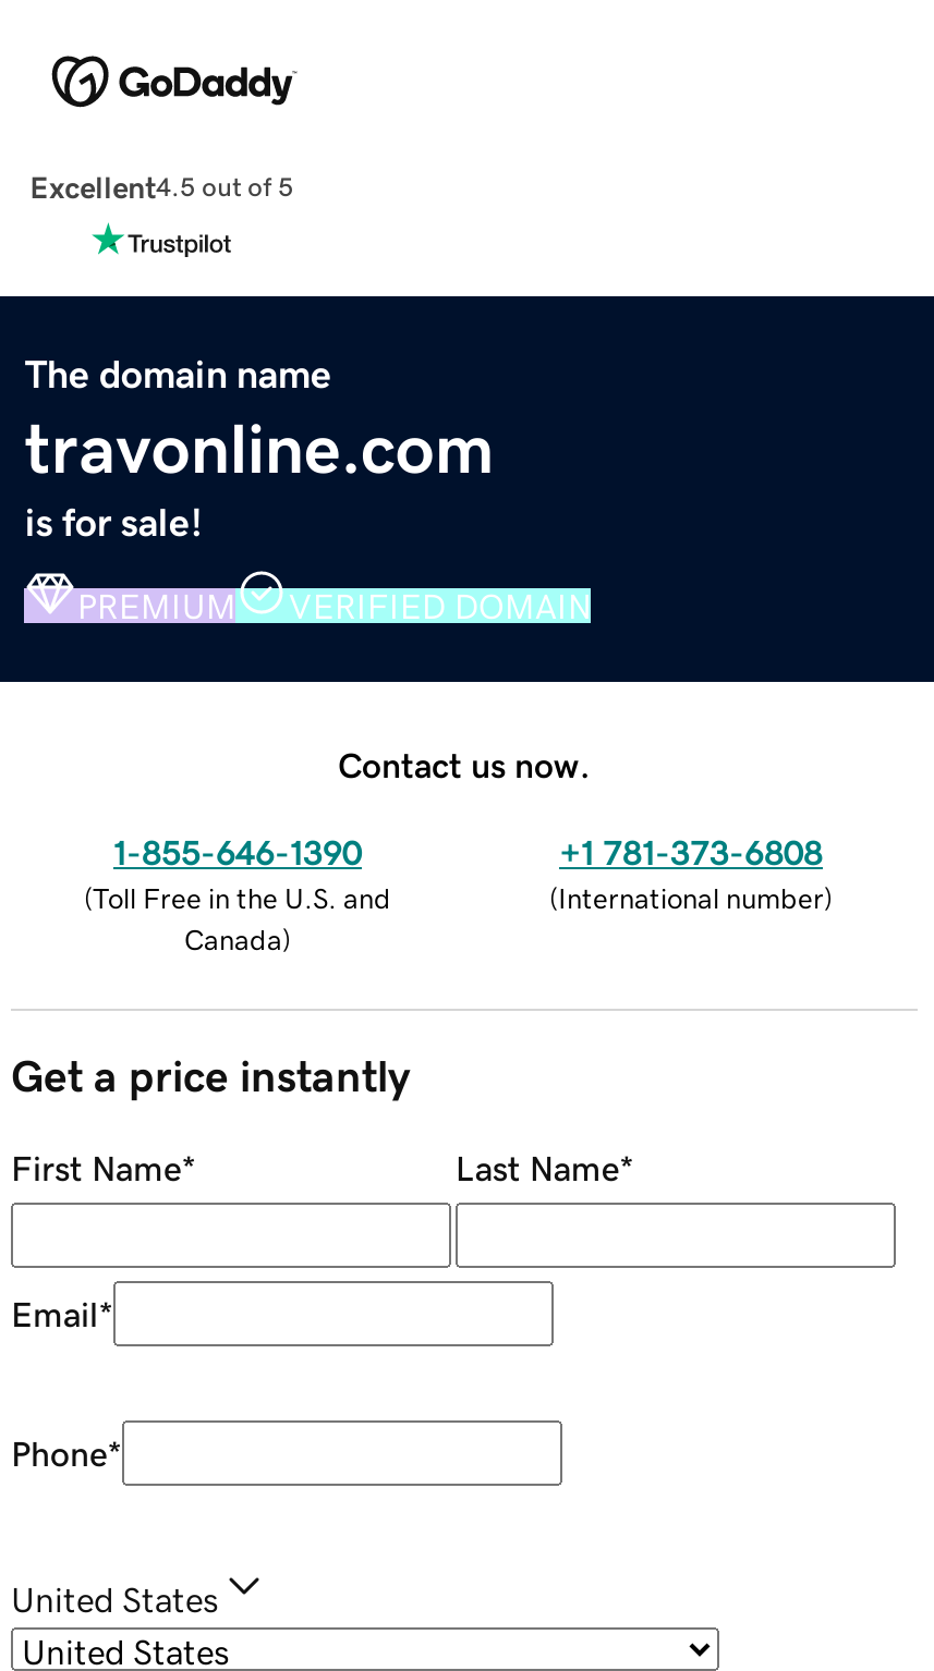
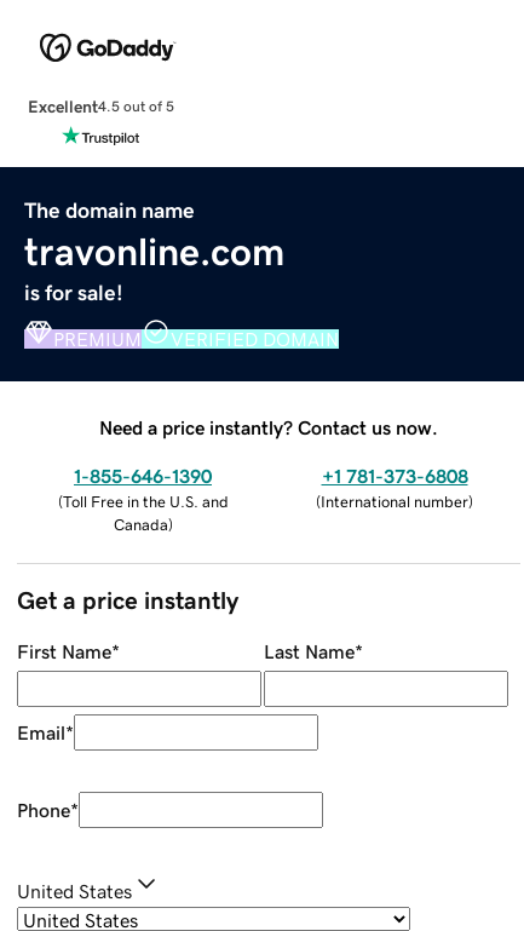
[338,746,591,781] Contact us now. -> [99,417,438,437] Need a price instantly? Contact us now.

